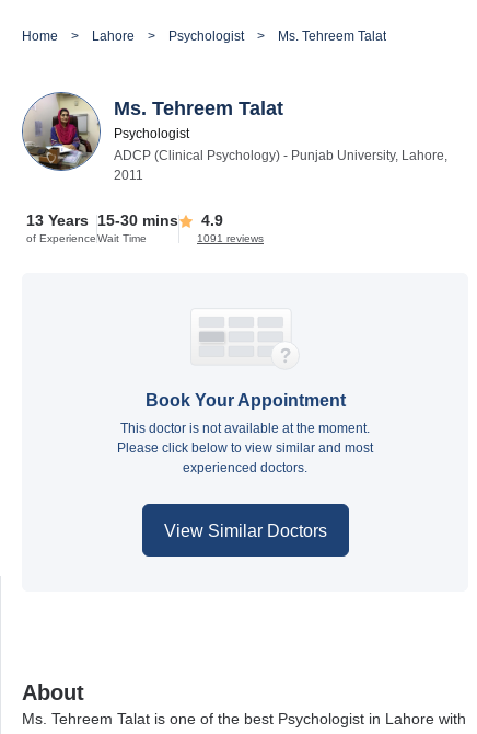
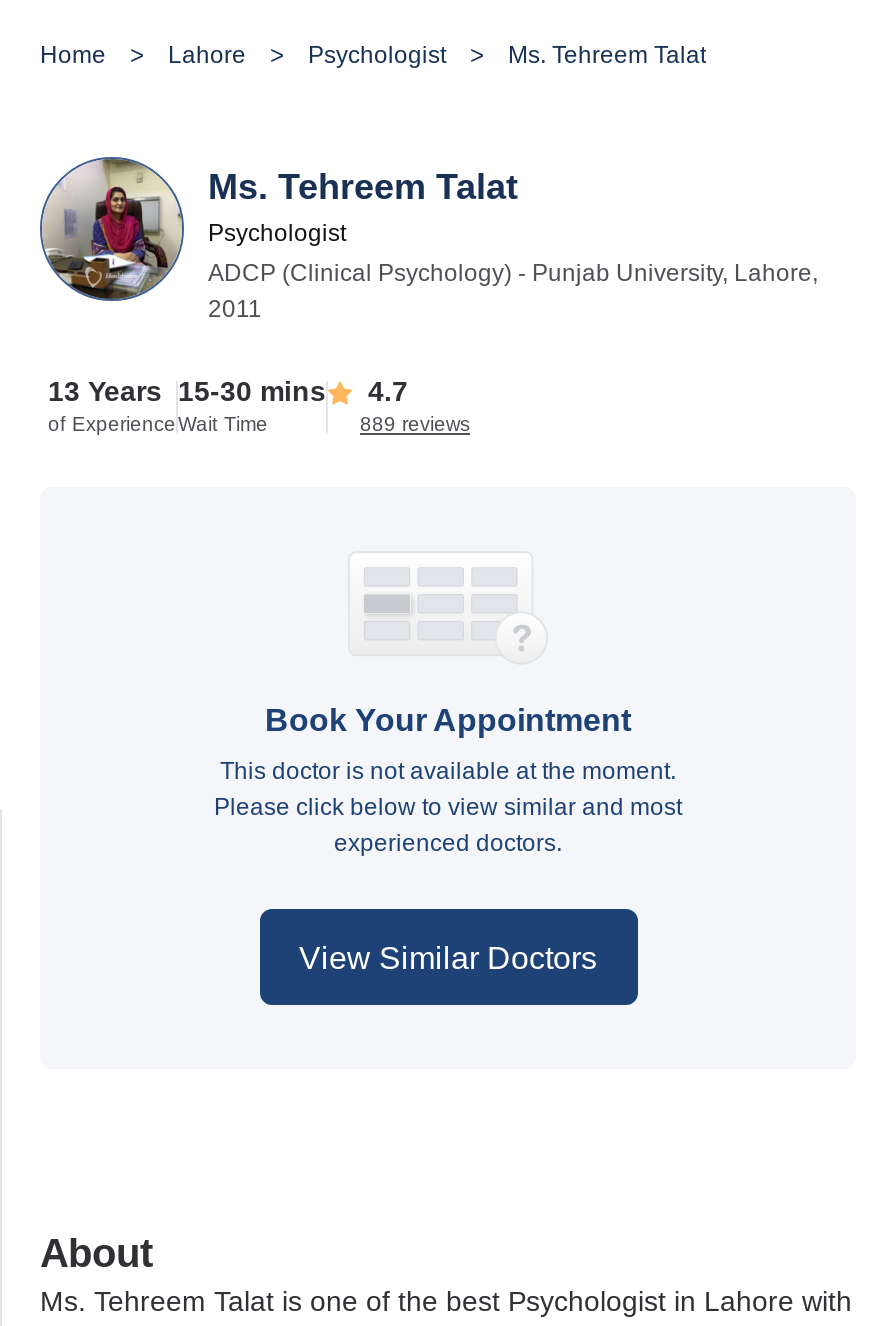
[26,212,223,229] 13 Years 15-30 mins 4.9 -> [48,375,408,407] 13 Years 15-30 mins 4.7
[197,232,264,245] 1091 reviews -> [360,413,470,435] 889 reviews

